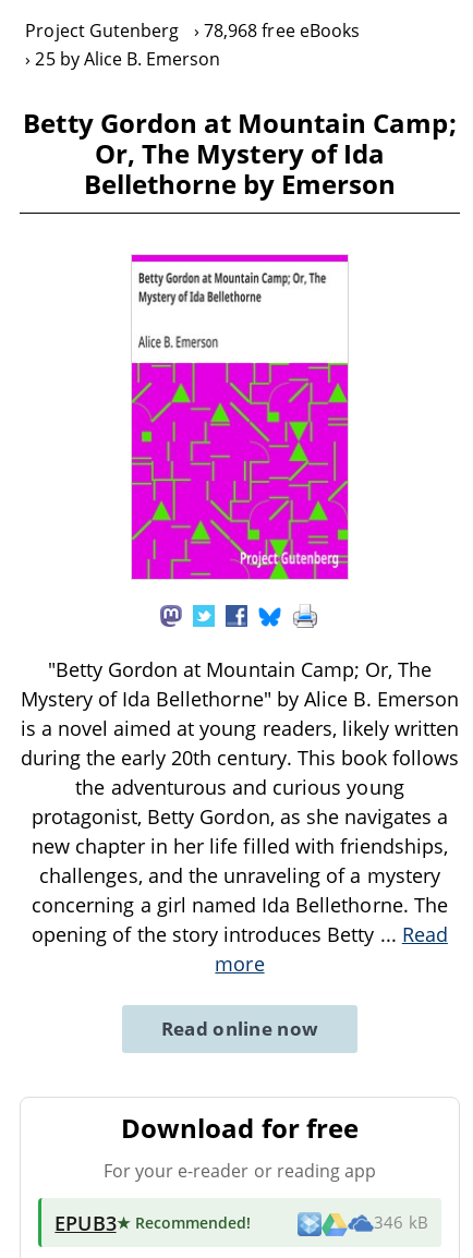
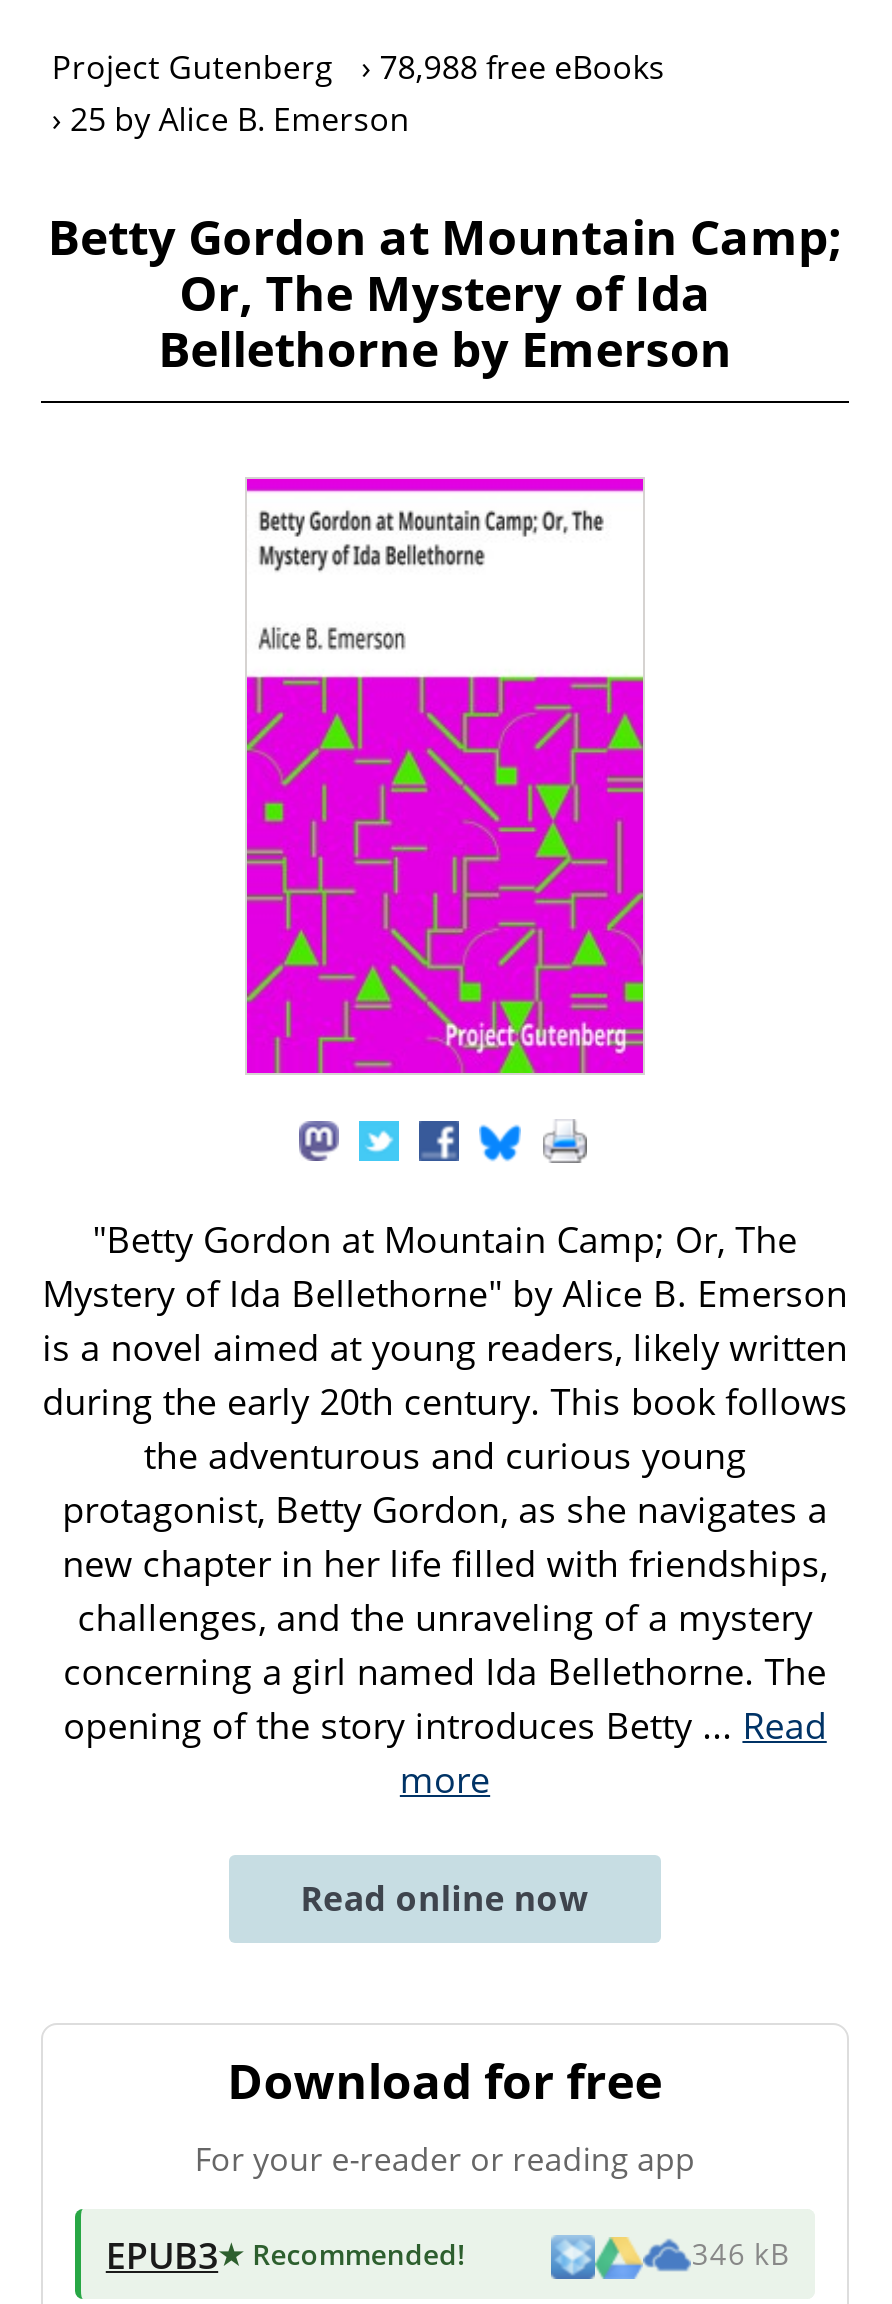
[26,19,360,43] Project Gutenberg 78,968 free eBooks -> [52,45,665,89] Project Gutenberg 78,988 free eBooks

